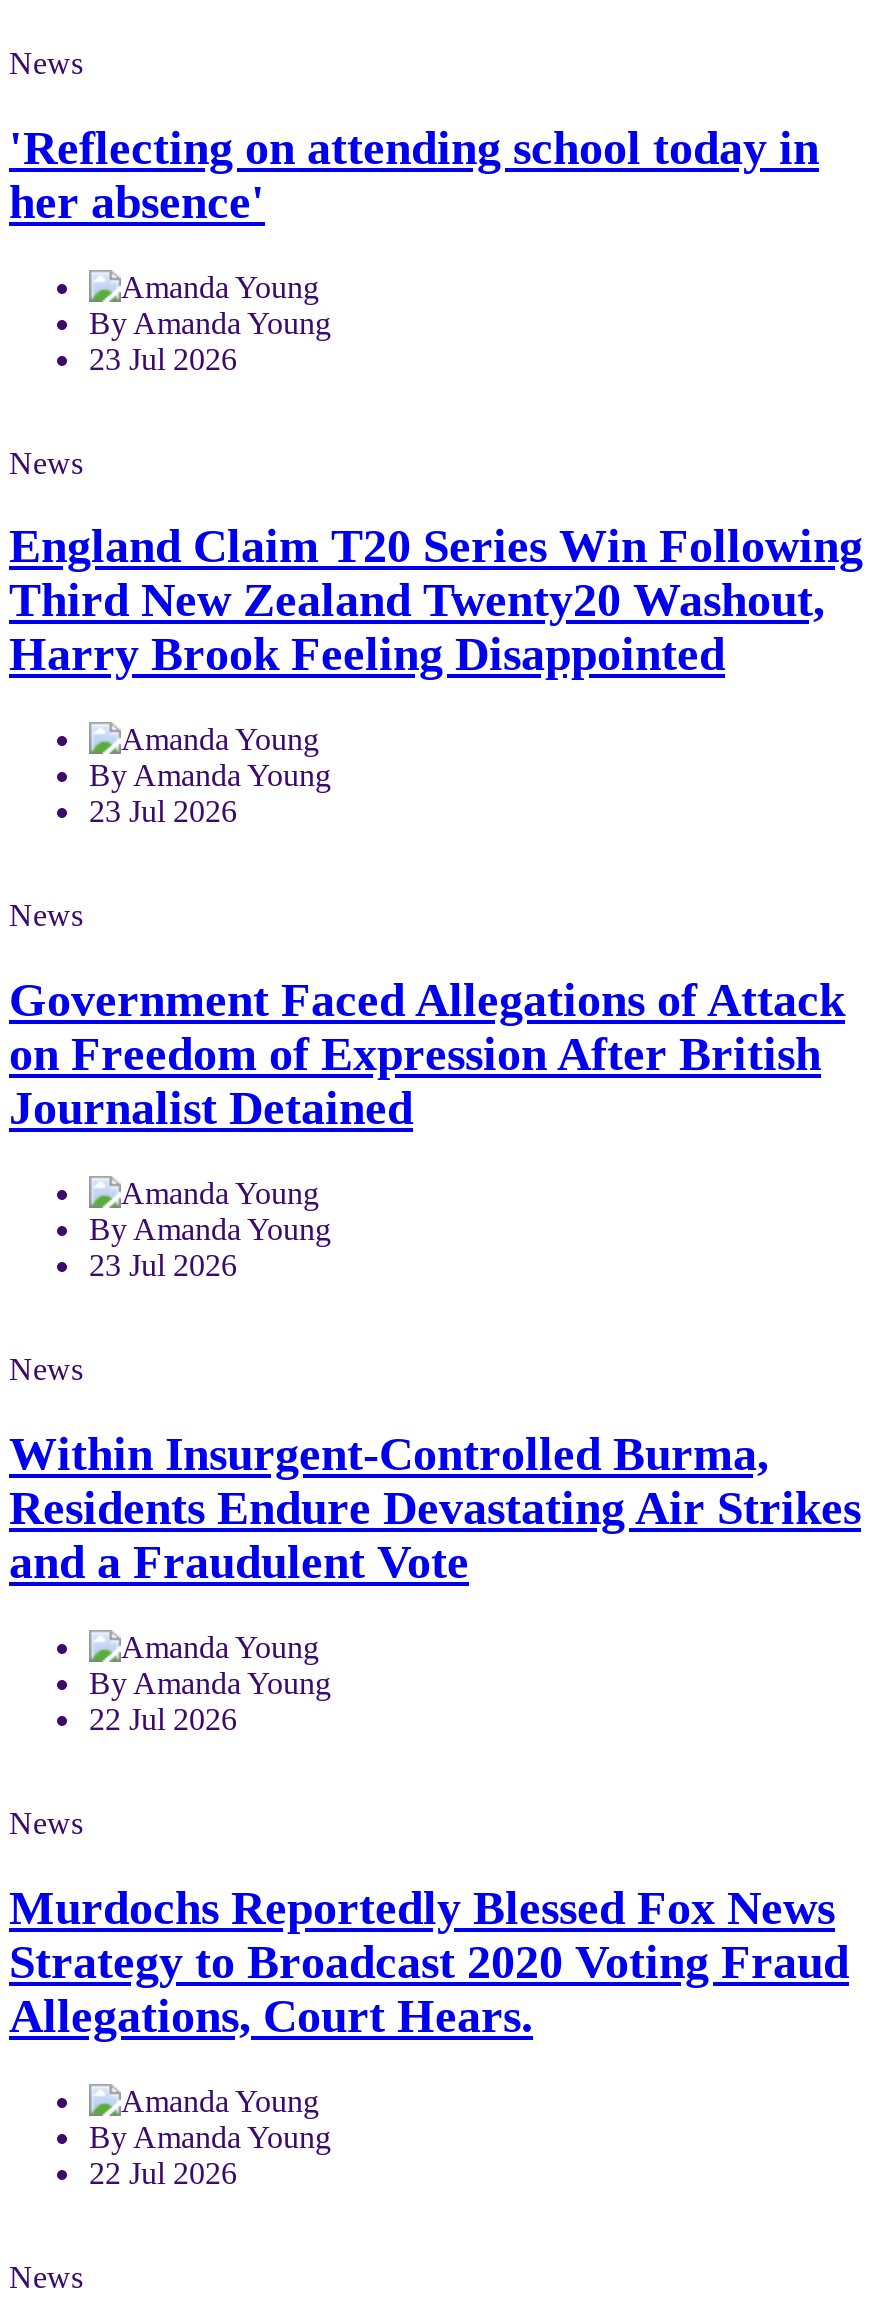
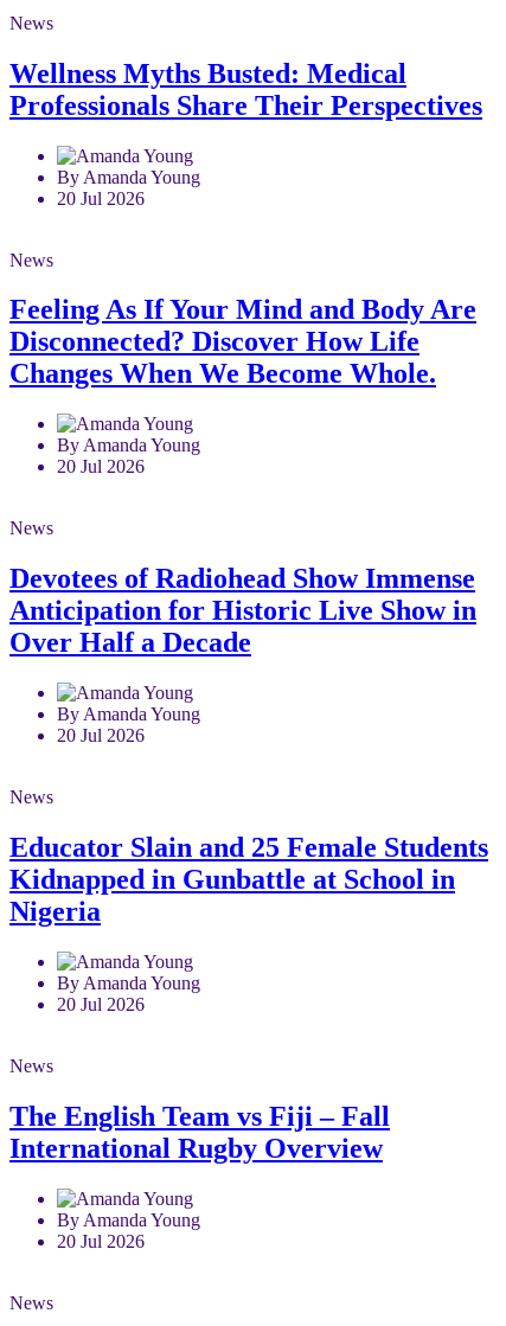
[9,121,819,227] 'Reflecting on attending school today in | her absence' -> [9,58,482,120] Wellness Myths Busted: Medical | Professionals Share Their Perspectives
[89,341,237,375] 23 Jul 2026 -> [57,188,145,208] 20 Jul 2026
[9,521,863,681] England Claim T20 Series Win Following | Third New Zealand Twenty20 Washout, | Harry Brook Feeling Disappointed -> [9,294,476,389] Feeling As If Your Mind and Body Are | Disconnected? Discover How Life | Changes When We Become Whole.
[89,795,237,829] 23 Jul 2026 -> [57,457,145,477] 20 Jul 2026
[9,974,845,1134] Government Faced Allegations of Attack | on Freedom of Expression After British | Journalist Detained -> [9,563,476,658] Devotees of Radiohead Show Immense | Anticipation for Historic Live Show in | Over Half a Decade
[89,1248,237,1282] 23 Jul 2026 -> [57,725,145,745] 20 Jul 2026
[9,1428,861,1588] Within Insurgent-Controlled Burma, | Residents Endure Devastating Air Strikes | and a Fraudulent Vote -> [9,832,488,927] Educator Slain and 25 Female Students | Kidnapped in Gunbattle at School in | Nigeria
[89,1702,237,1736] 22 Jul 2026 -> [57,994,145,1014] 20 Jul 2026
[9,1882,849,2042] Murdochs Reportedly Blessed Fox News | Strategy to Broadcast 2020 Voting Fraud | Allegations, Court Hears. -> [9,1101,390,1163] The English Team vs Fiji – Fall | International Rugby Overview
[89,2156,237,2190] 22 Jul 2026 -> [57,1231,145,1251] 20 Jul 2026

